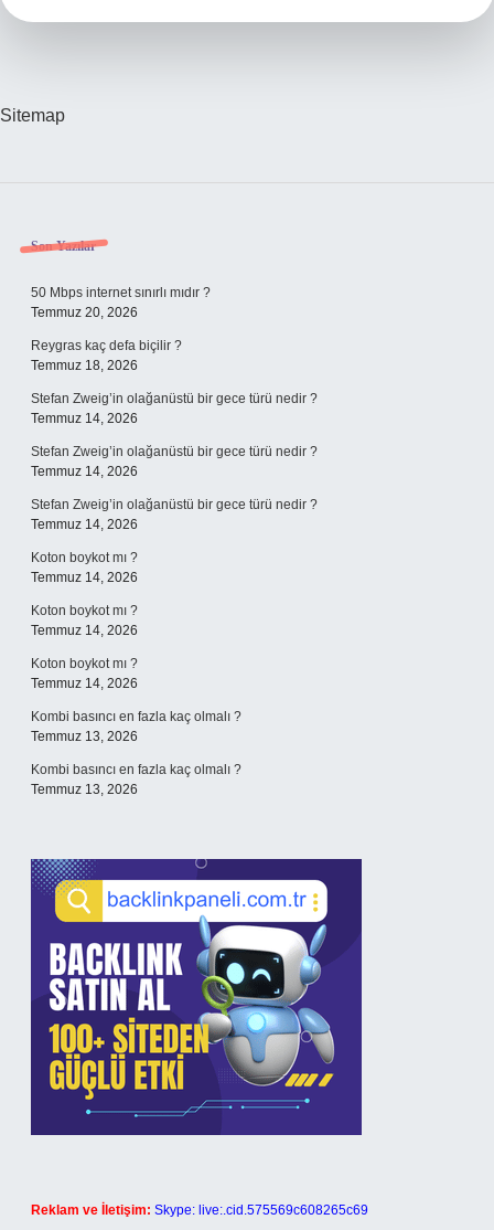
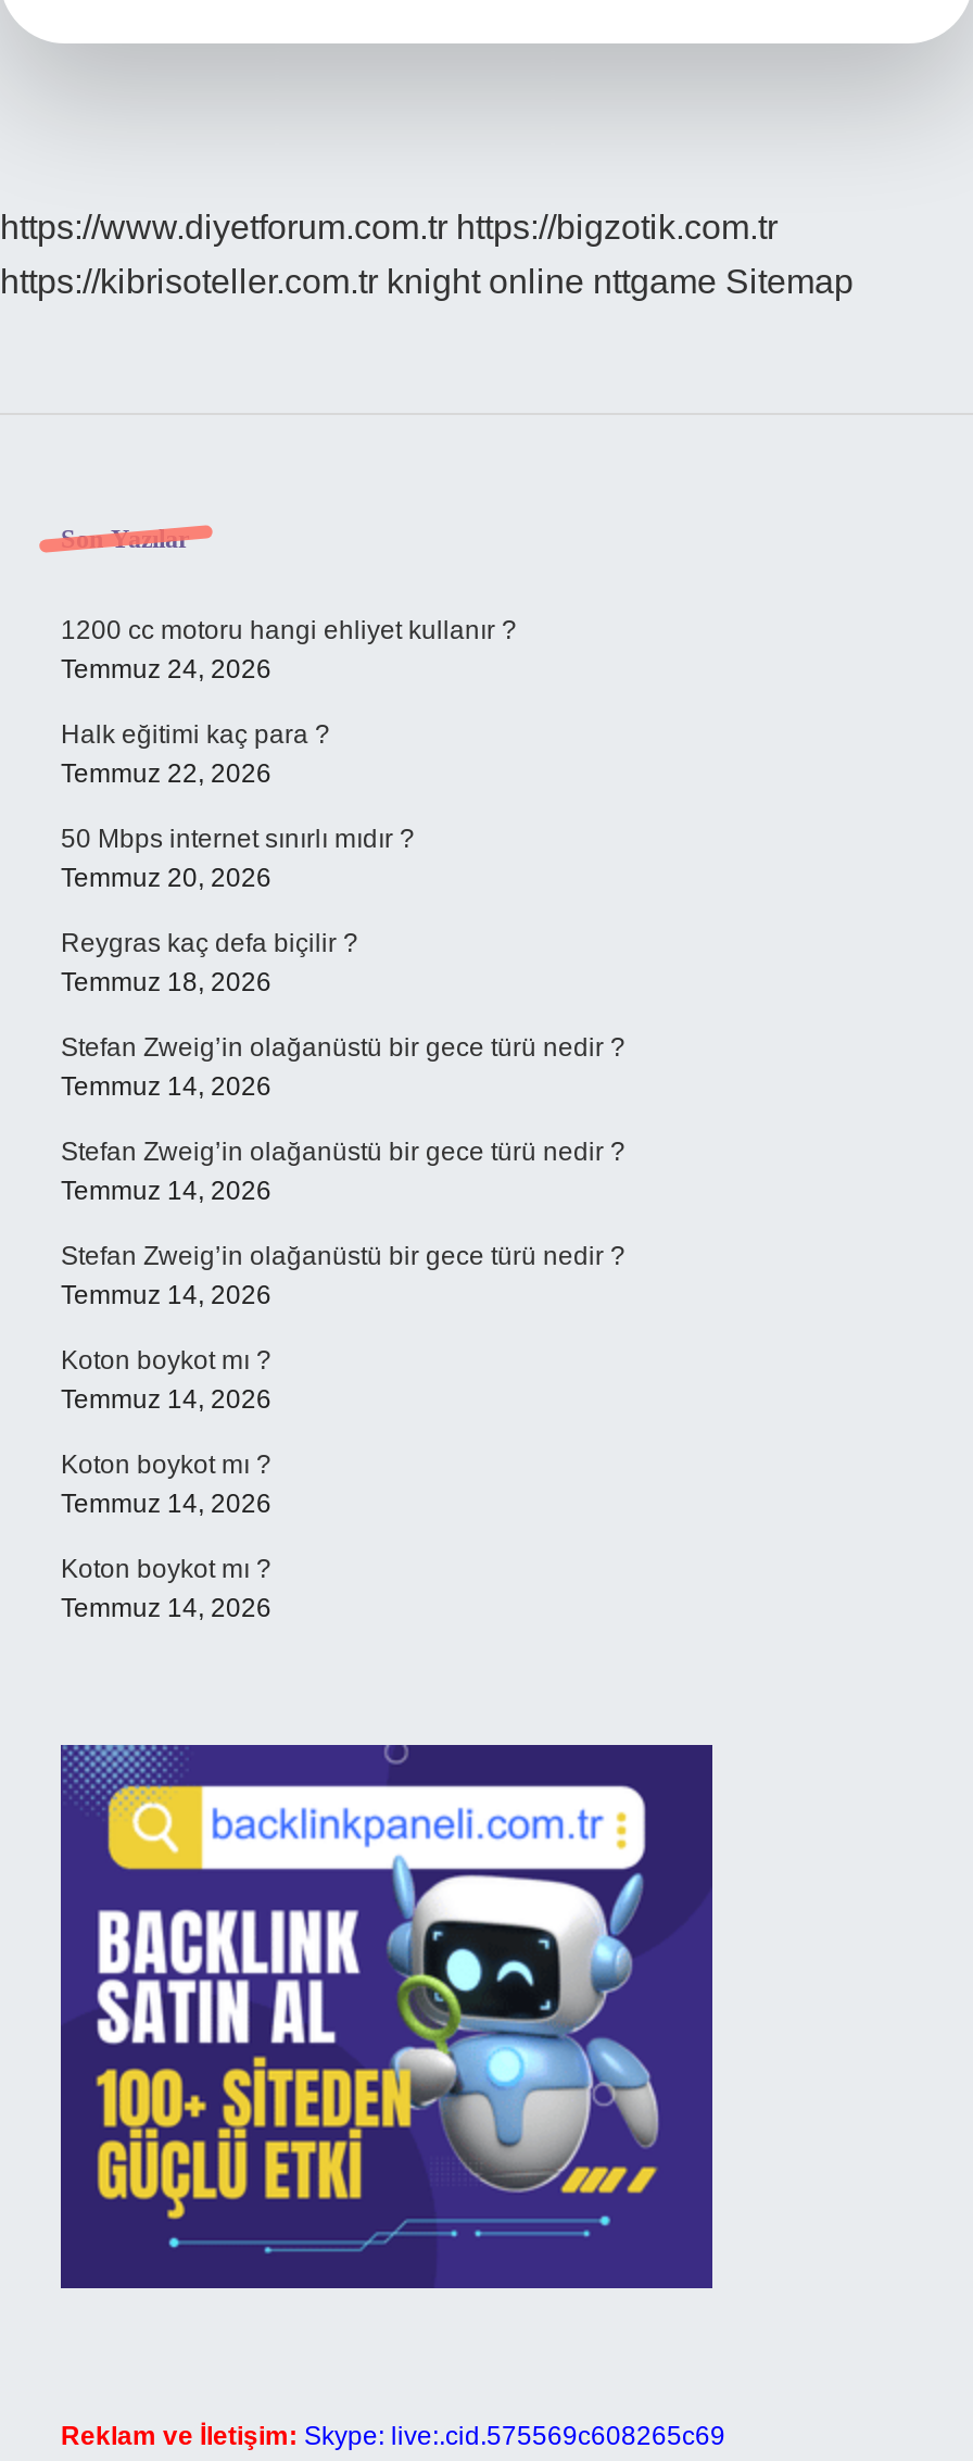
[0,106,65,125] Sitemap -> [0,209,854,300] https://www.diyetforum.com.tr https://bigzotik.com.tr | https://kibrisoteller.com.tr knight online nttgame Sitemap
none -> [61,615,517,789] 1200 cc motoru hangi ehliyet kullanır ? | Temmuz 24, 2026 | Halk eğitimi kaç para ? | Temmuz 22, 2026
moved [31,285,318,691] -> [61,824,625,1623]: 50 Mbps internet sınırlı mıdır ? | Temmuz 20, 2026 | Reygras kaç defa biçilir ? | ... | Koton boykot mı ? | Temmuz 14, 2026
[31,709,241,797] Kombi basıncı en fazla kaç olmalı ? | Temmuz 13, 2026 | Kombi basıncı en fazla kaç olmalı ? | Temmuz 13, 2026 -> none

